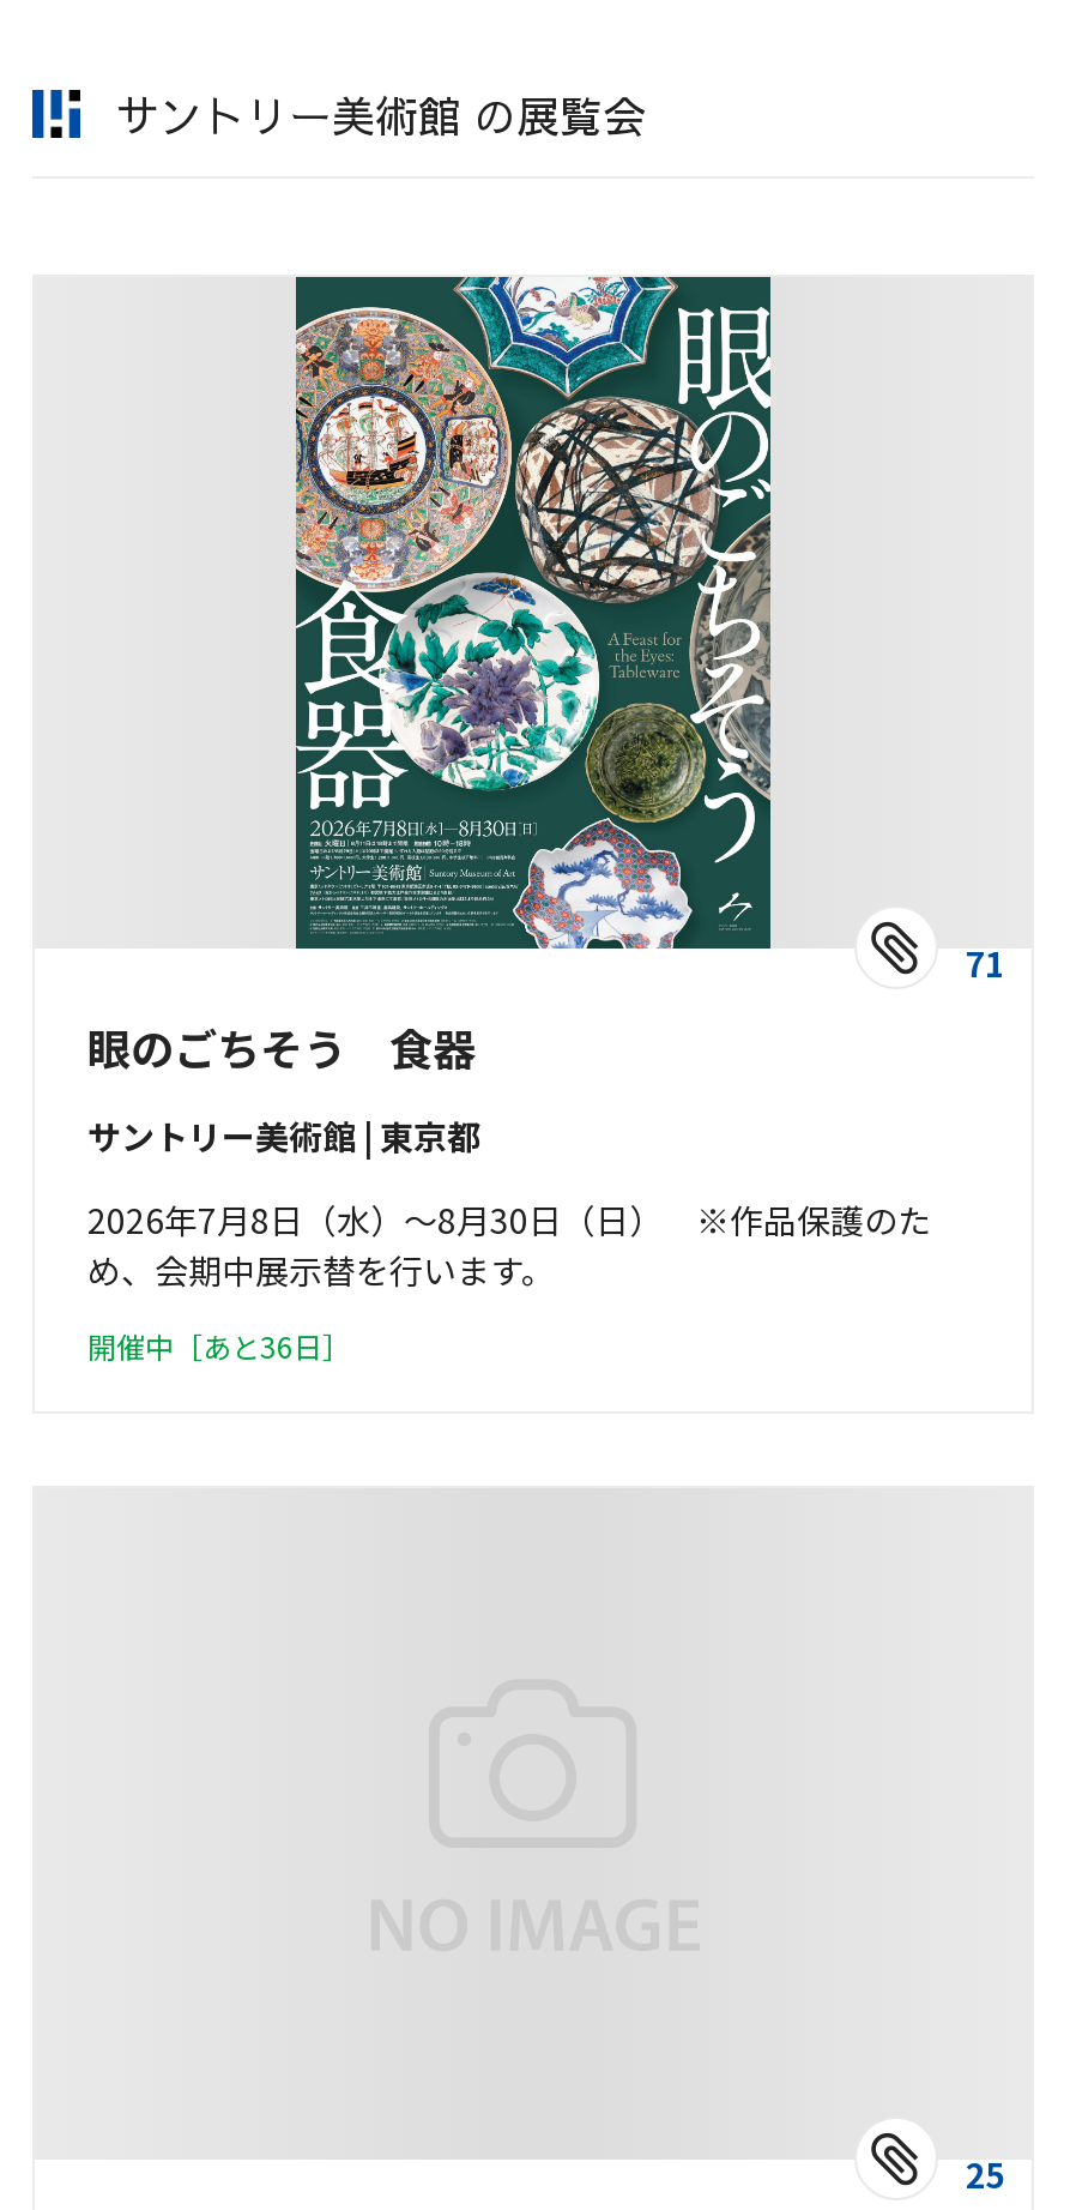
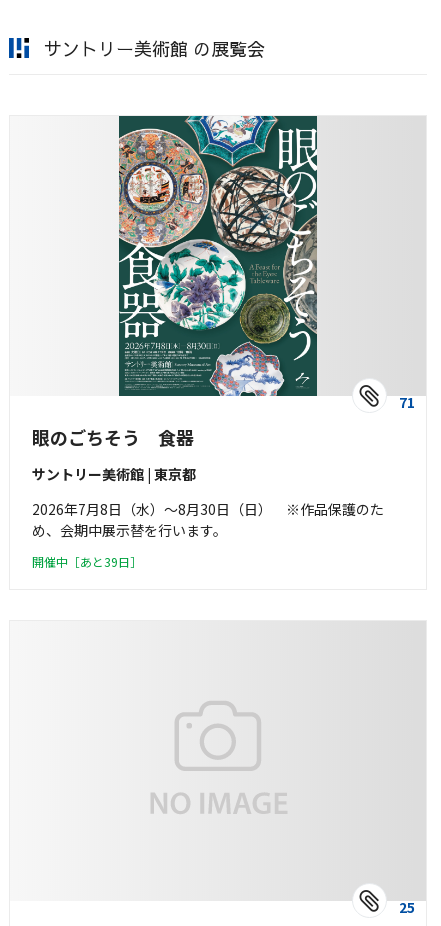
[87,1325,351,1366] 開催中［あと36日］ -> [32,553,142,570] 開催中［あと39日］

